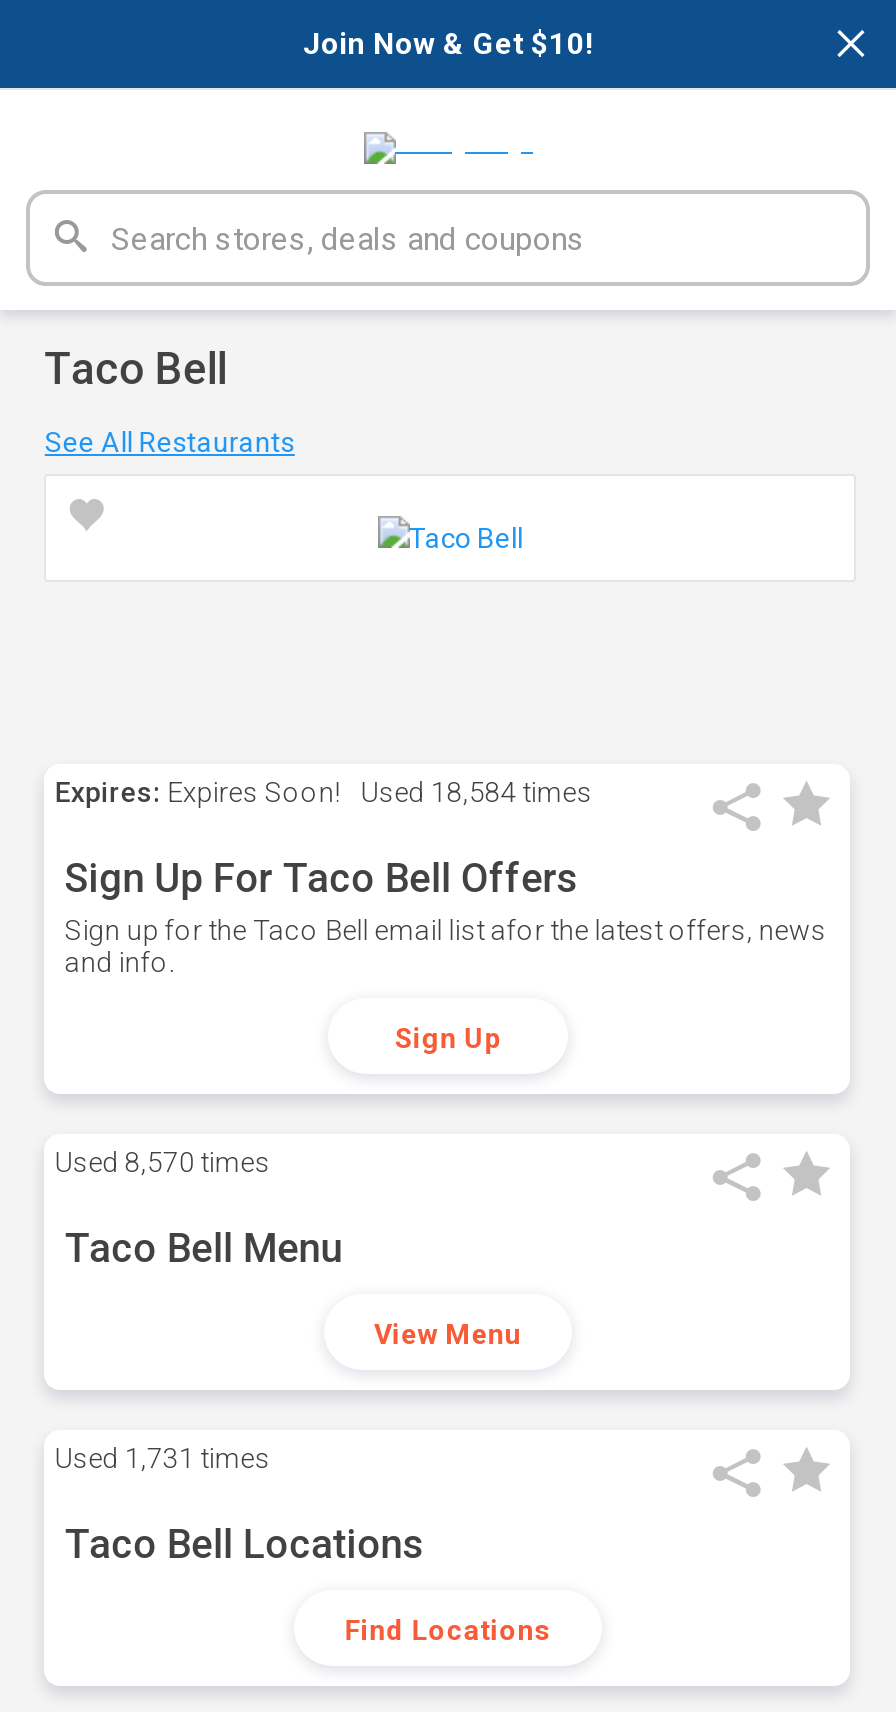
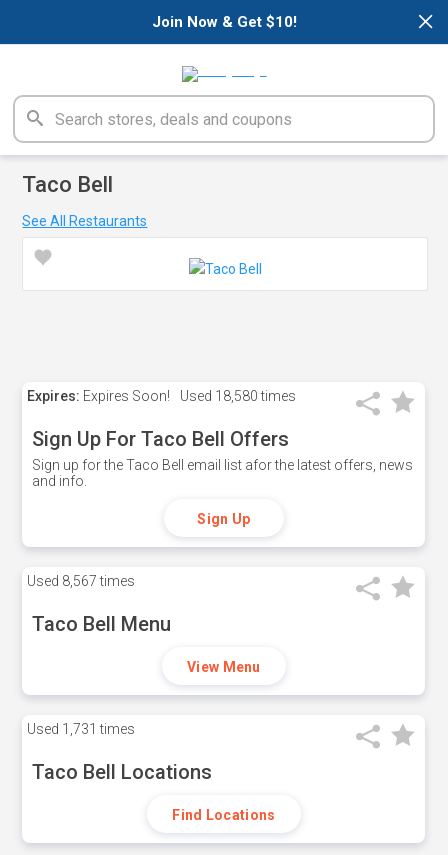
[55,776,593,808] Expires: Expires Soon! Used 18,584 times -> [27,388,296,404] Expires: Expires Soon! Used 18,580 times
[55,1146,271,1178] Used 8,570 times -> [27,573,135,589] Used 8,567 times

